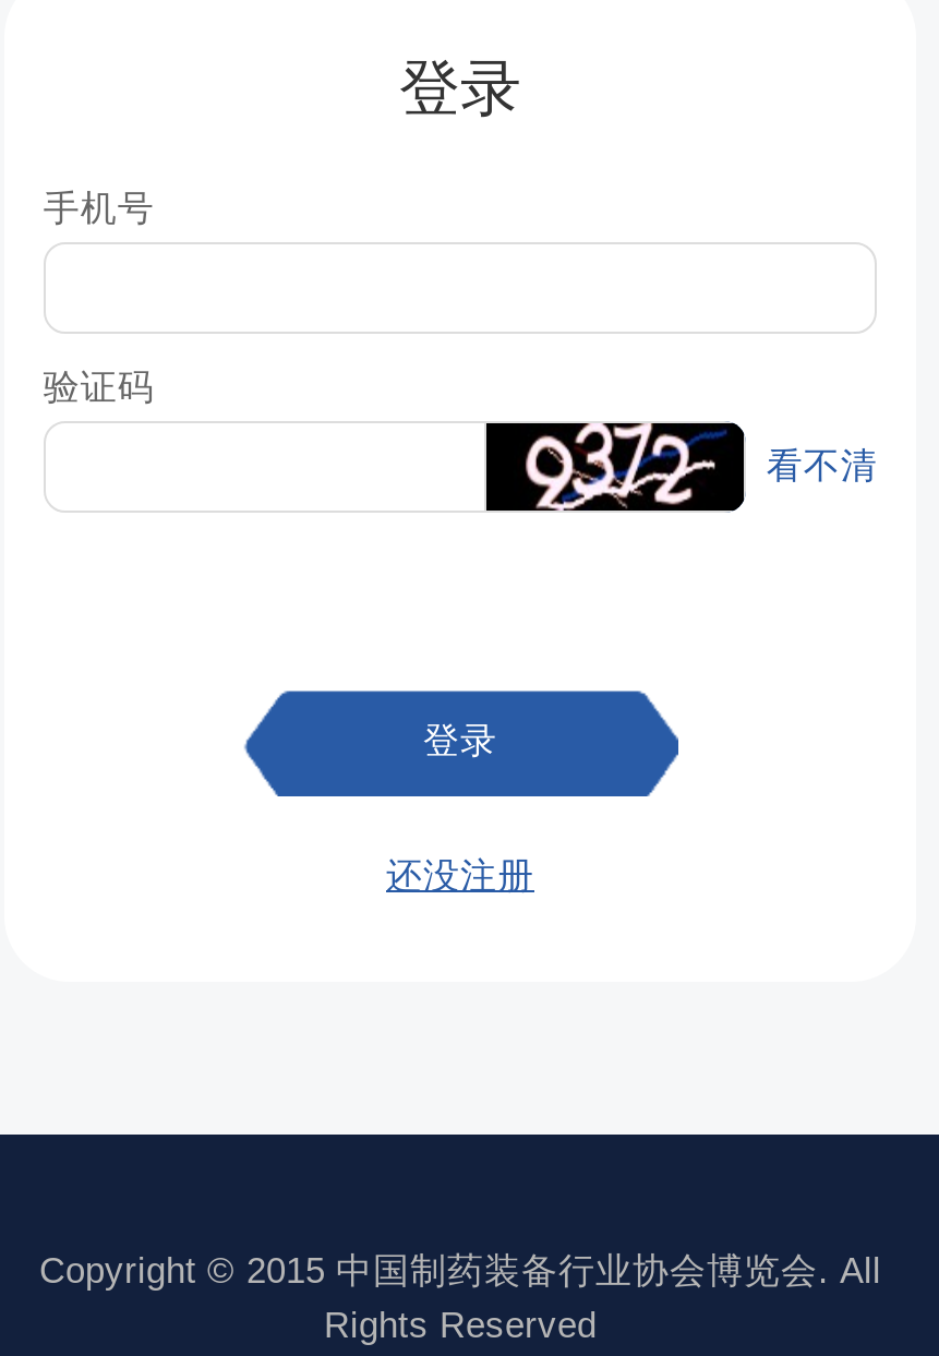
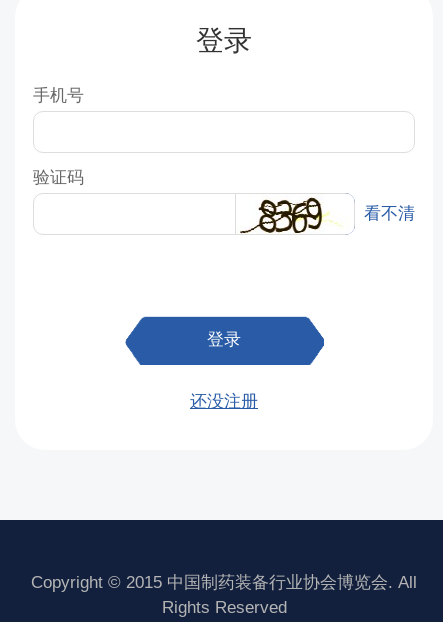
[484,421,746,513] [image] -> [236,194,354,234] [image]

